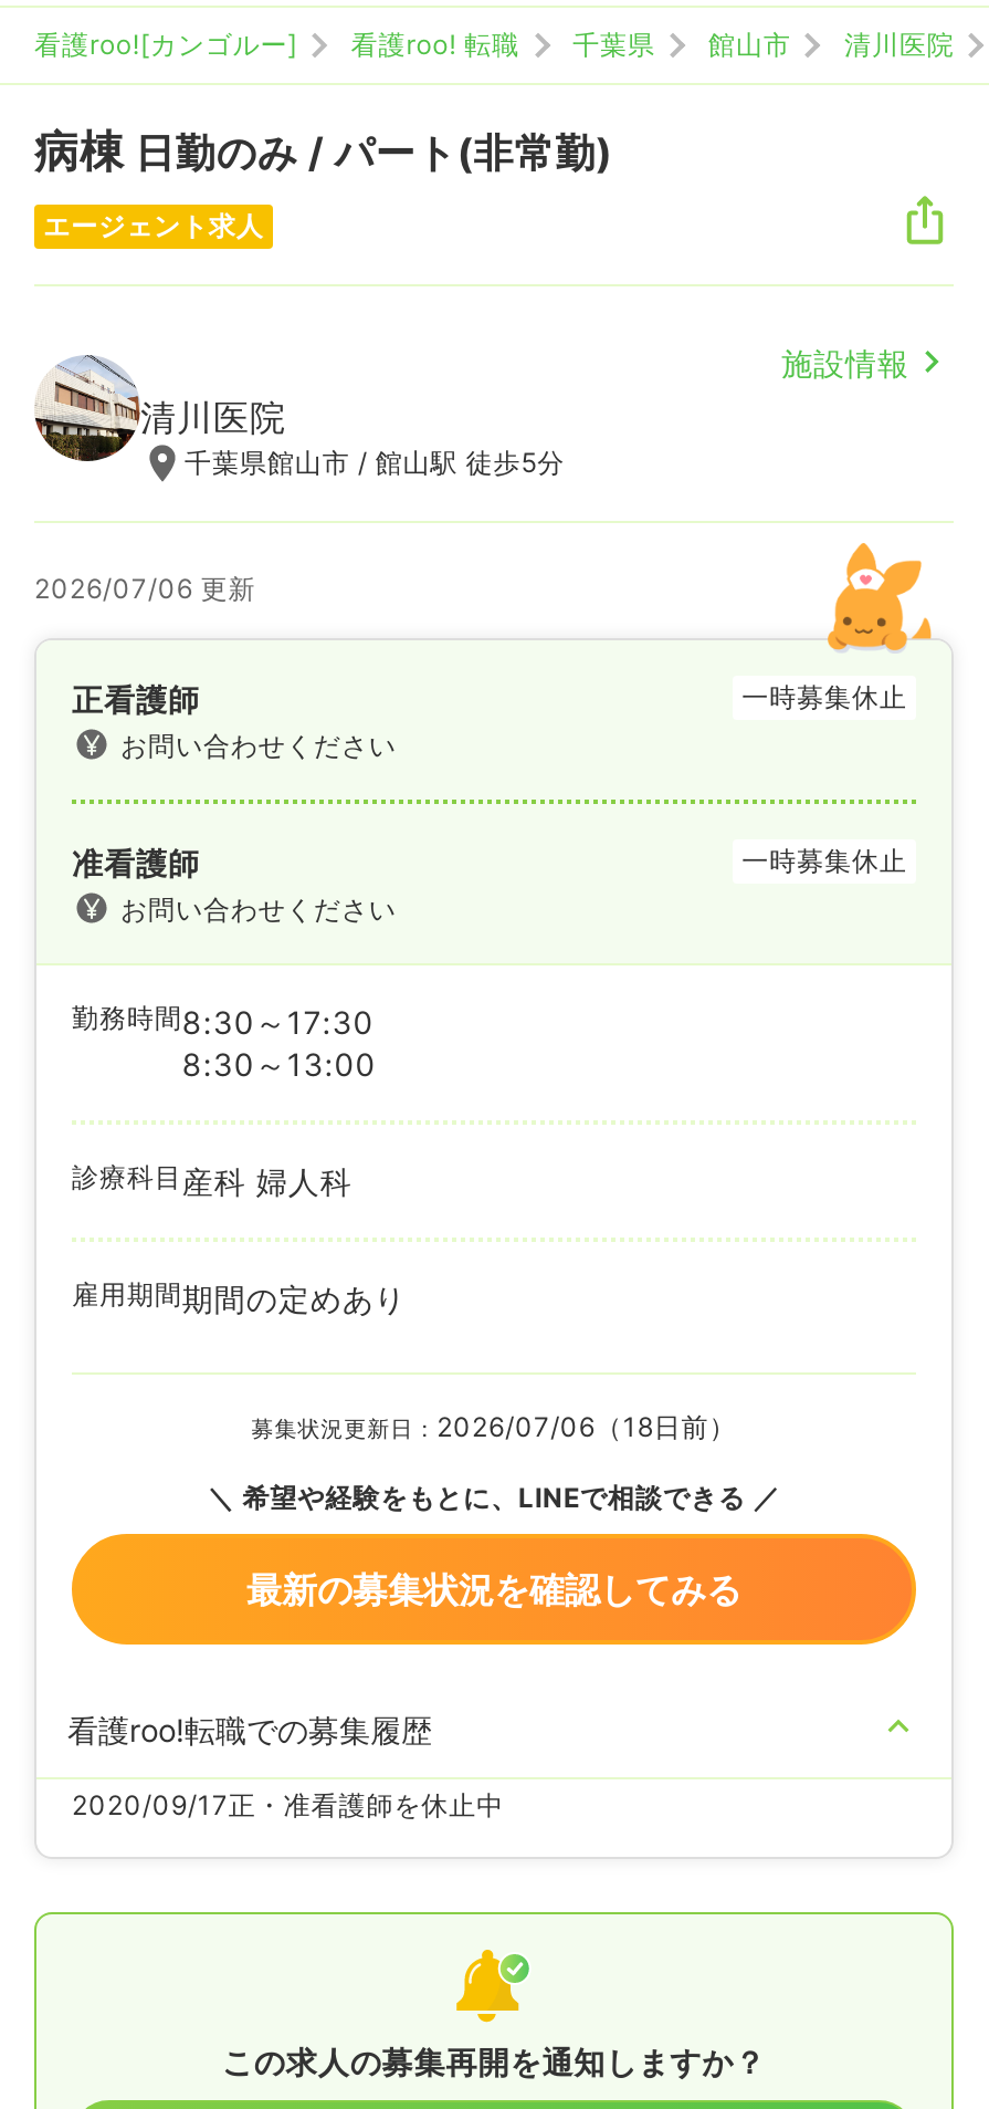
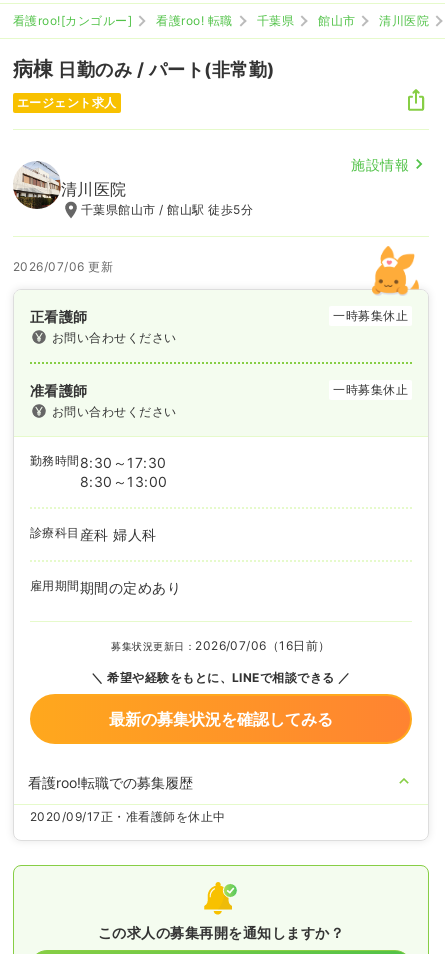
[251,1410,737,1443] 募集状況更新日：2026/07/06（18日前） -> [111,638,331,653] 募集状況更新日：2026/07/06（16日前）

